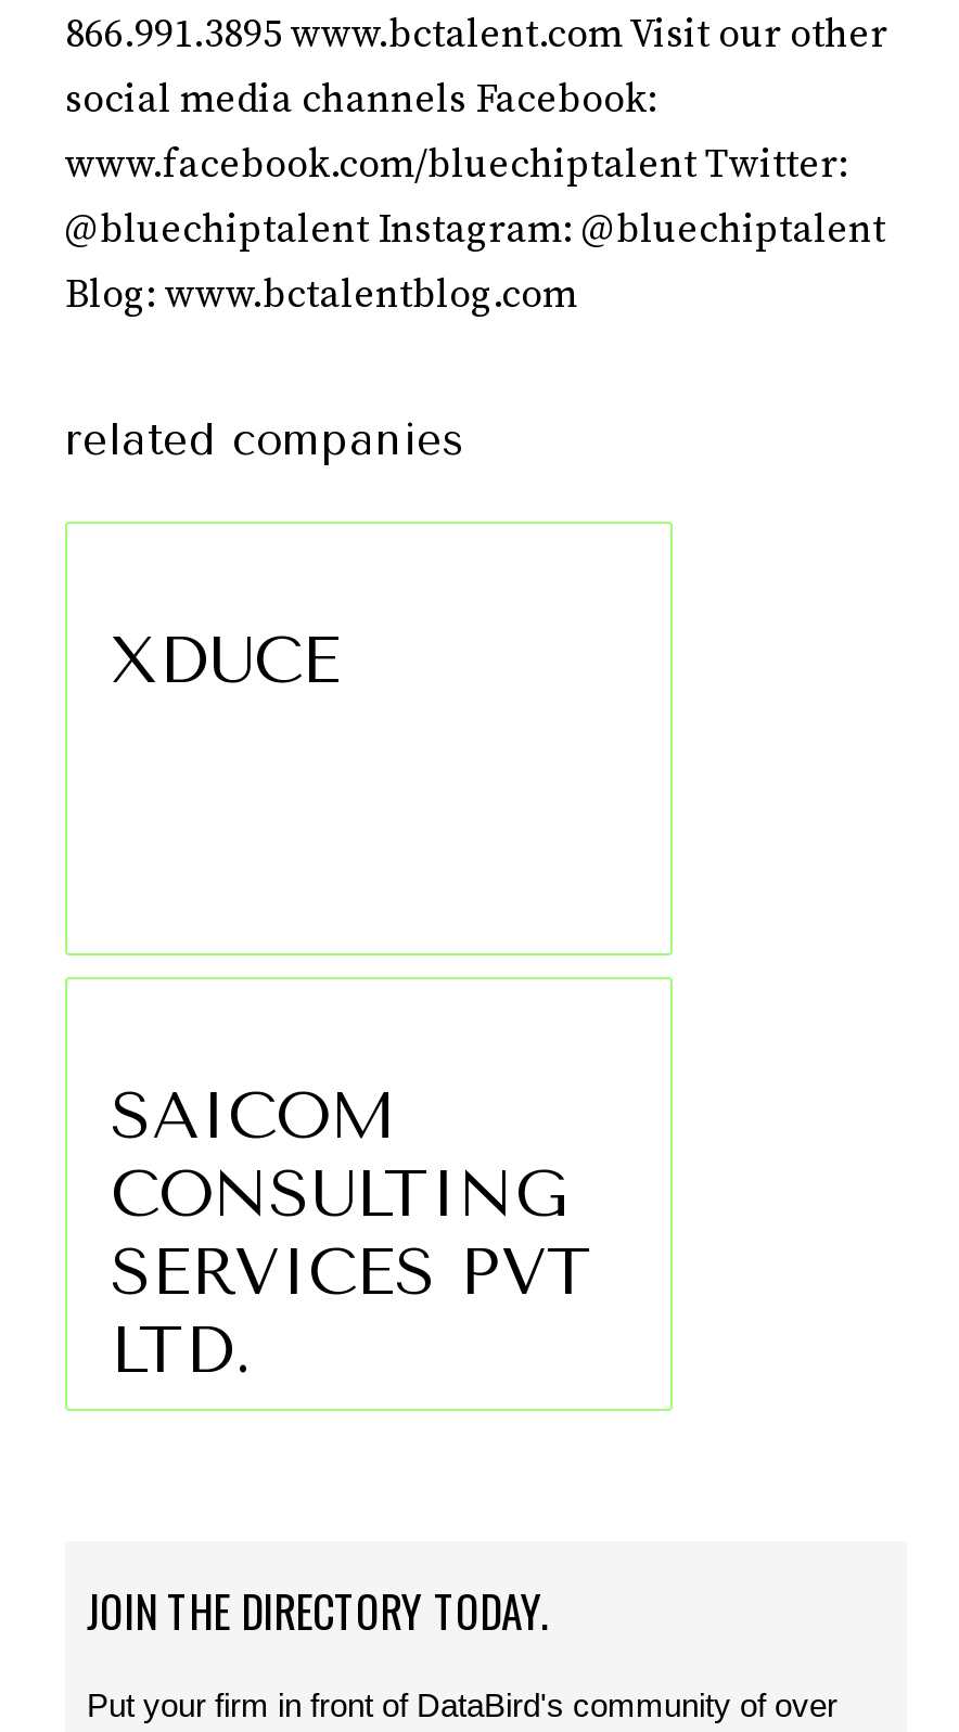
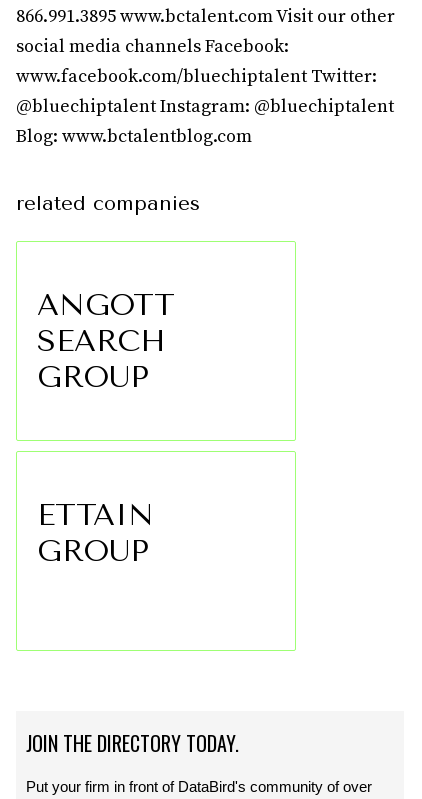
[111,621,341,700] XDUCE -> [37,287,175,395] ANGOTT | SEARCH | GROUP
[111,1077,592,1389] SAICOM | CONSULTING | SERVICES PVT | LTD. -> [37,497,154,569] ETTAIN | GROUP

